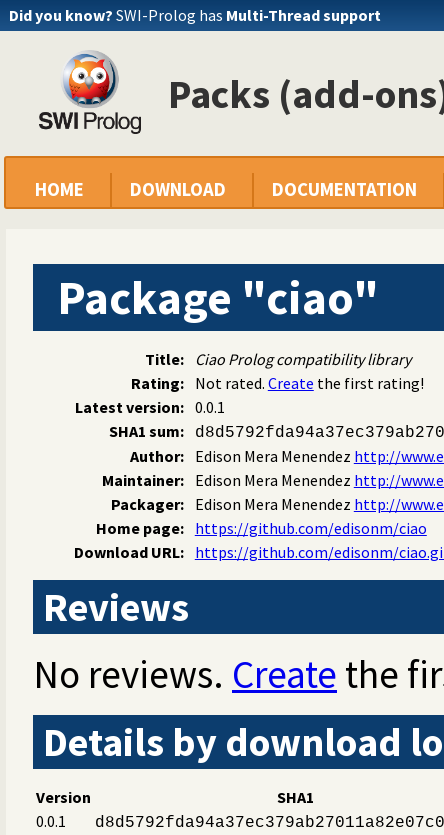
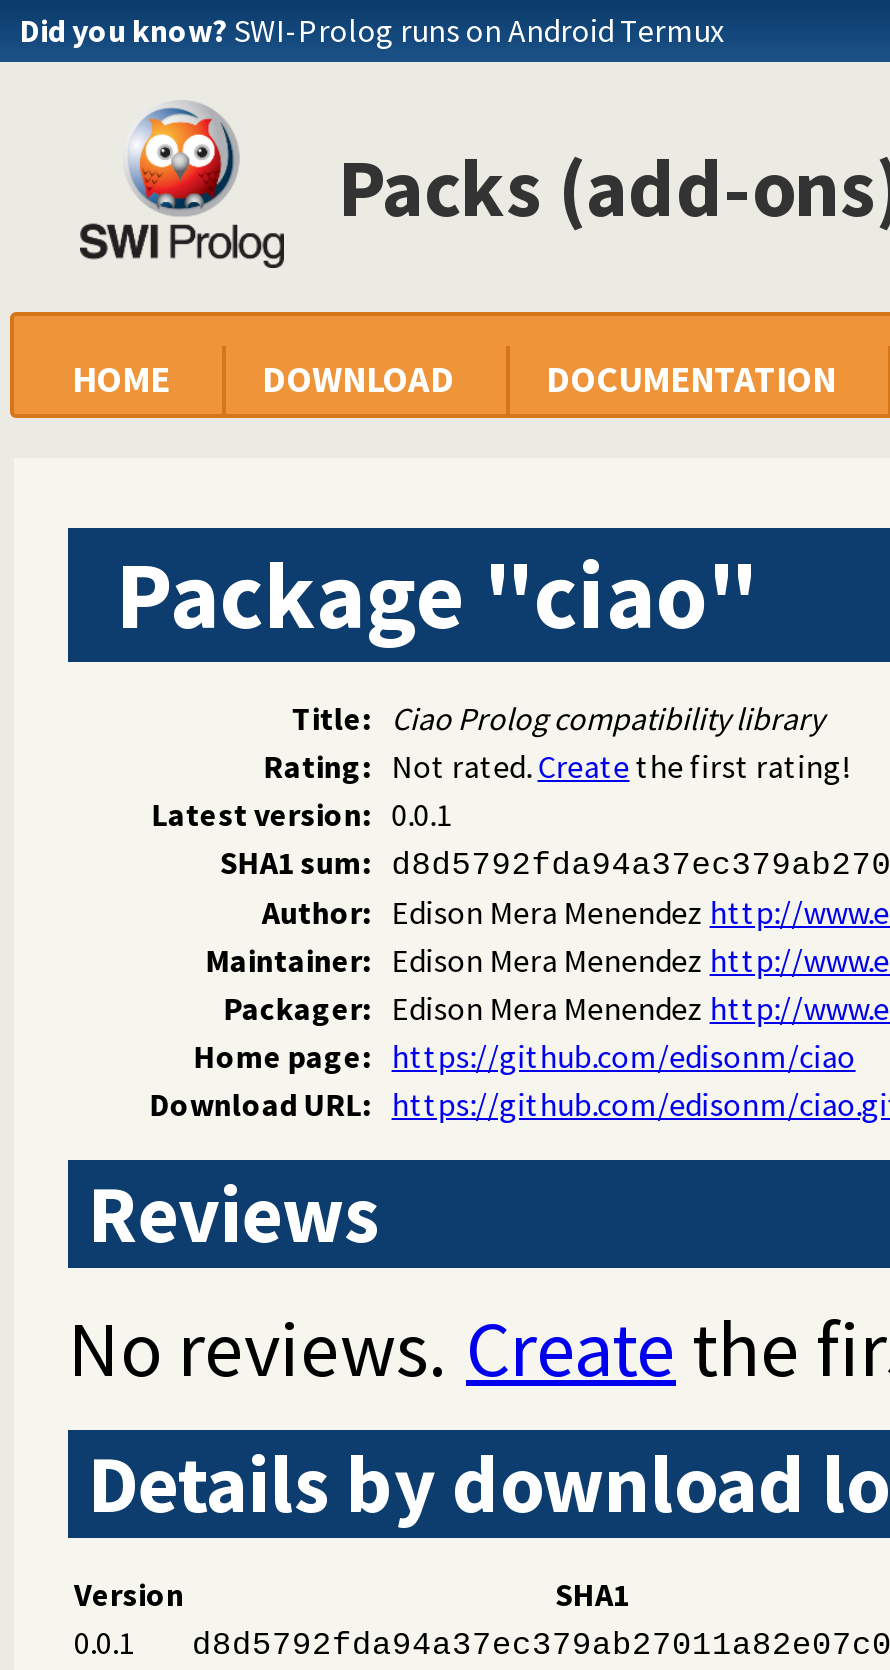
[9,5,381,25] Did you know? SWI-Prolog has Multi-Thread support -> [20,10,724,50] Did you know? SWI-Prolog runs on Android Termux

